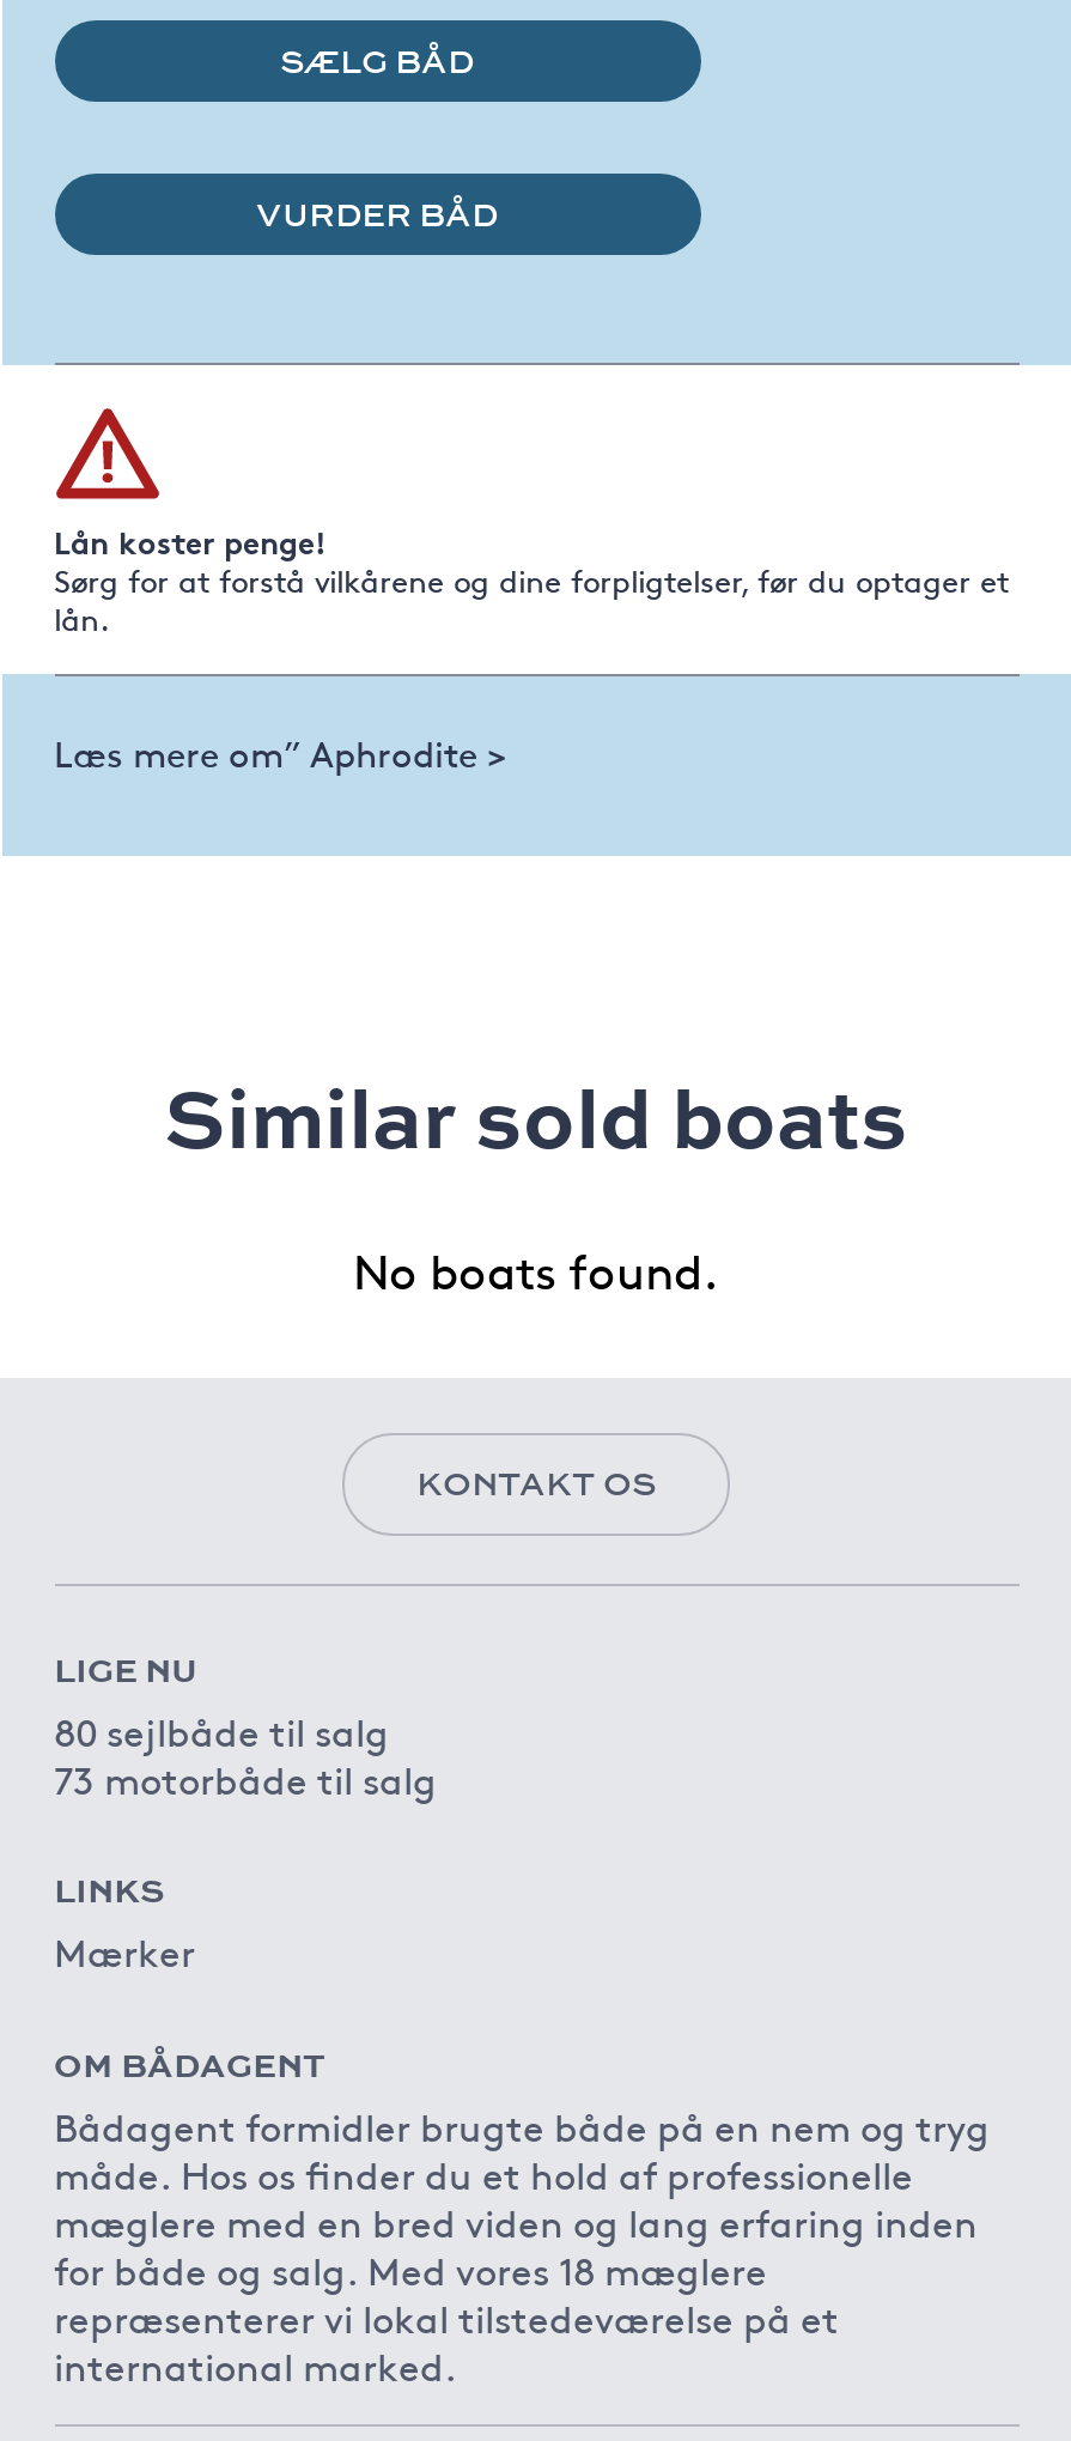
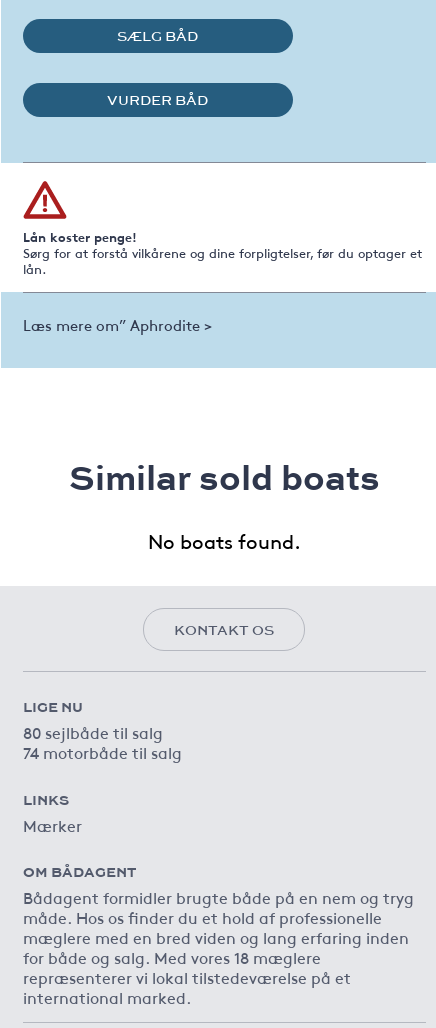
[54,1750,437,1803] 73 motorbåde til salg -> [22,741,181,763] 74 motorbåde til salg

